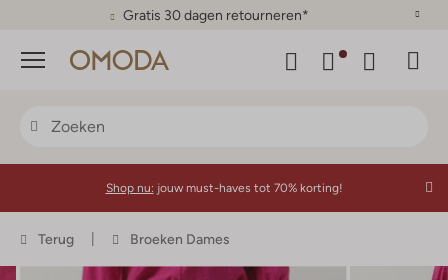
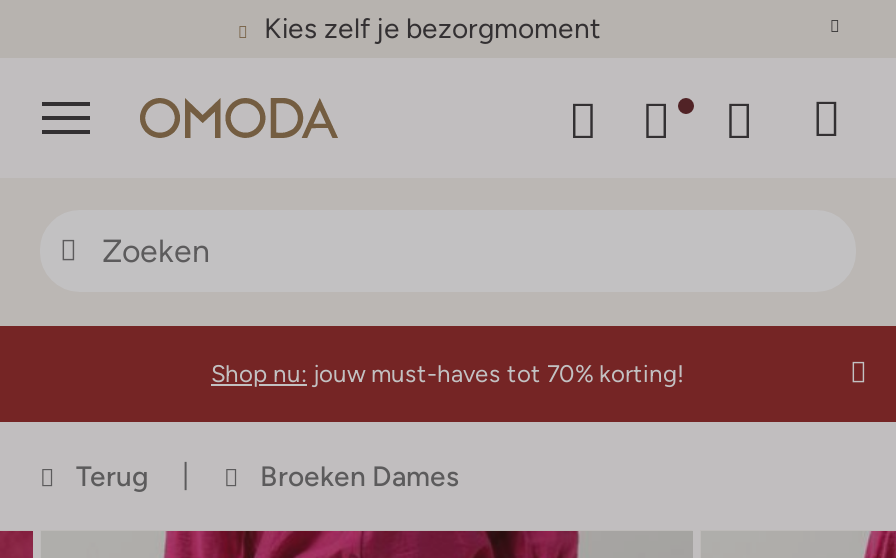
[123,7,309,23] Gratis 30 dagen retourneren* -> [264,12,600,44] Kies zelf je bezorgmoment

